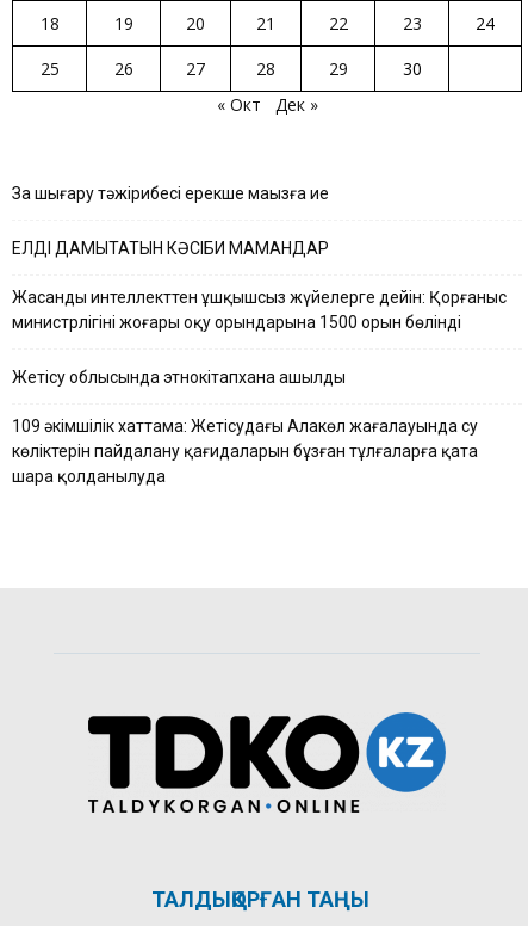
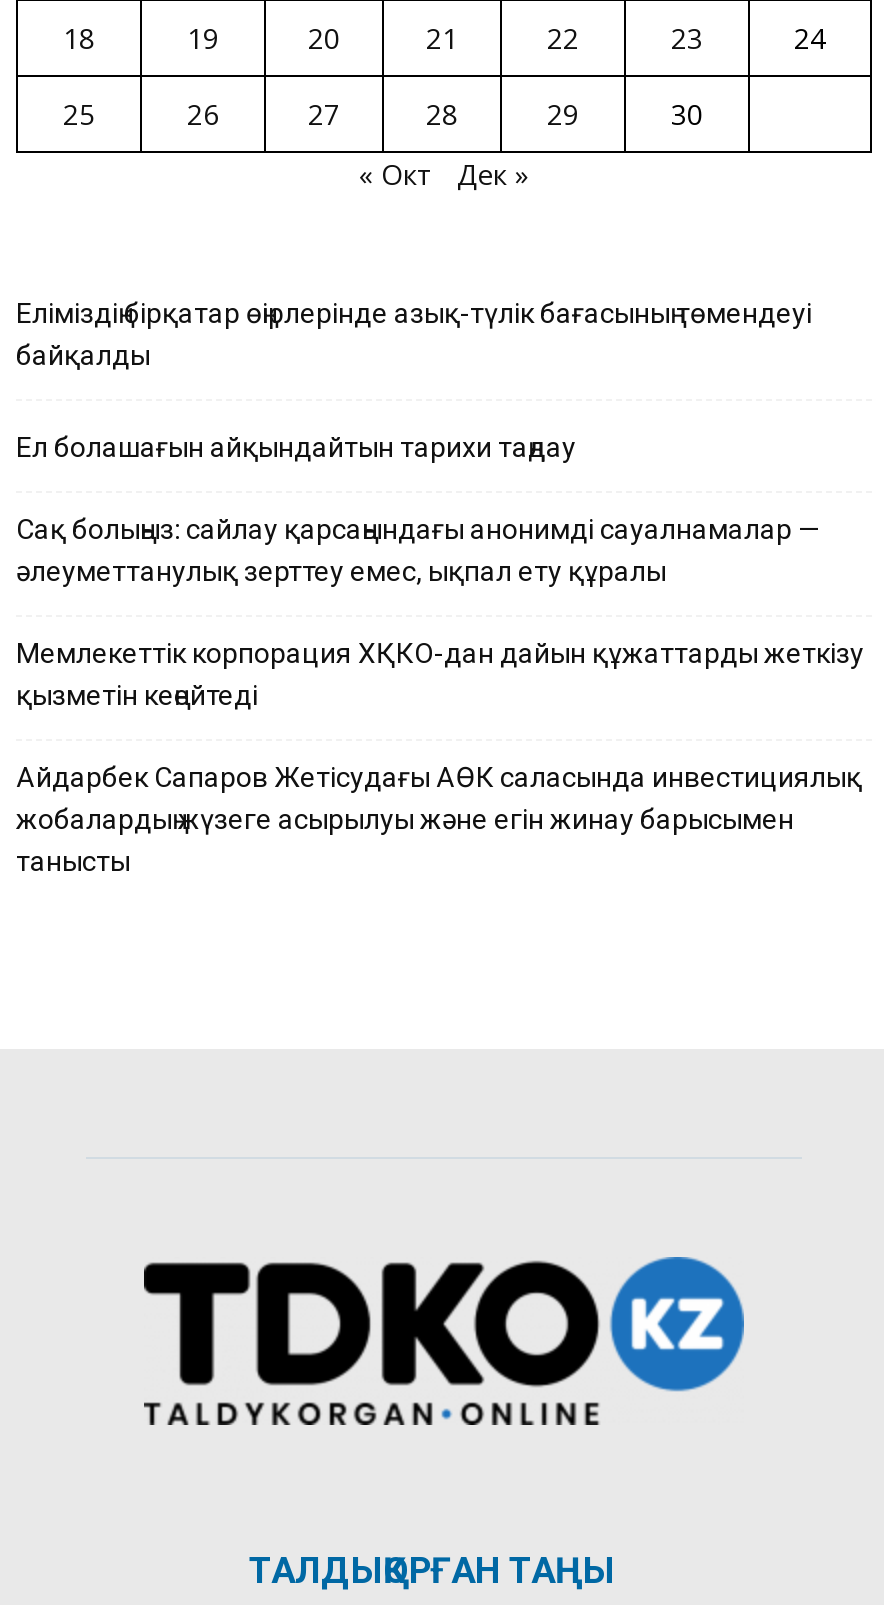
[12,184,329,203] Заң шығару тәжірибесі ерекше маңызға ие -> [16,298,812,372] Еліміздің бірқатар өңірлерінде азық-түлік бағасының төмендеуі | байқалды
[12,239,329,258] ЕЛДІ ДАМЫТАТЫН КӘСІБИ МАМАНДАР -> [16,432,576,464] Ел болашағын айқындайтын тарихи таңдау
[12,288,507,332] Жасанды интеллекттен ұшқышсыз жүйелерге дейін: Қорғаныс | министрлігінің жоғары оқу орындарына 1500 орын бөлінді -> [16,514,820,588] Сақ болыңыз: сайлау қарсаңындағы анонимді сауалнамалар — | әлеуметтанулық зерттеу емес, ықпал ету құралы
[12,368,346,387] Жетісу облысында этнокітапхана ашылды -> [16,638,864,712] Мемлекеттік корпорация ХҚКО-дан дайын құжаттарды жеткізу | қызметін кеңейтеді
[12,417,478,486] 109 әкімшілік хаттама: Жетісудағы Алакөл жағалауында су | көліктерін пайдалану қағидаларын бұзған тұлғаларға қатаң | шара қолданылуда -> [16,762,862,878] Айдарбек Сапаров Жетісудағы АӨК саласында инвестициялық | жобалардың жүзеге асырылуы және егін жинау барысымен | танысты

